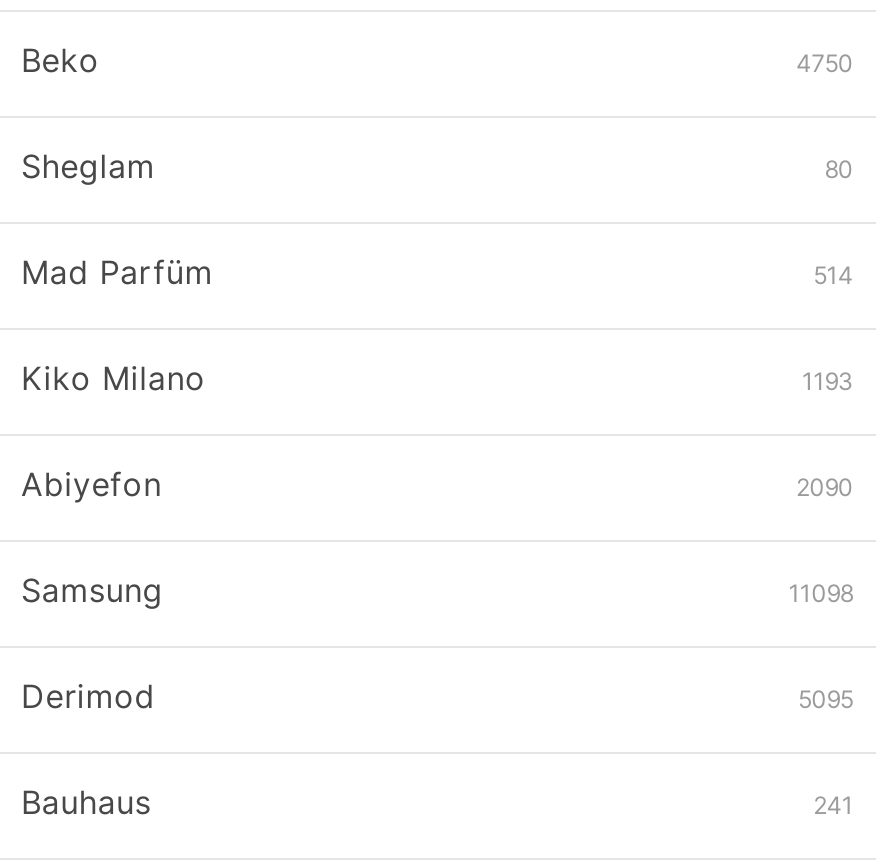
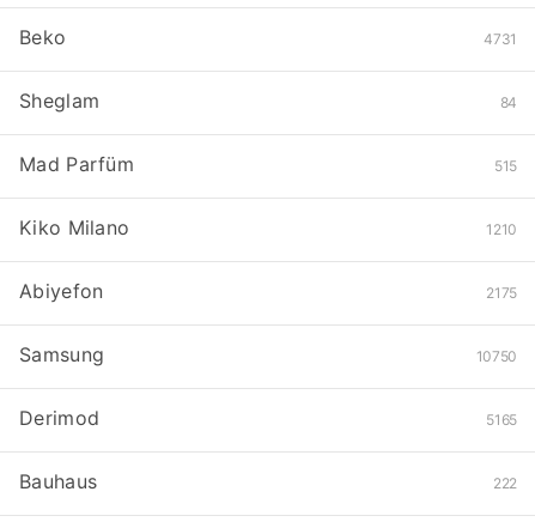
[796,48,853,78] 4750 -> [484,30,517,48] 4731
[824,154,853,184] 80 -> [500,93,517,111] 84
[813,260,853,290] 514 -> [494,157,517,175] 515
[802,366,853,396] 1193 -> [486,220,517,238] 1210
[796,472,853,502] 2090 -> [486,284,517,302] 2175
[789,578,853,608] 11098 -> [476,347,517,365] 10750
[798,684,853,714] 5095 -> [486,411,517,429] 5165
[813,790,853,820] 241 -> [493,474,517,492] 222

